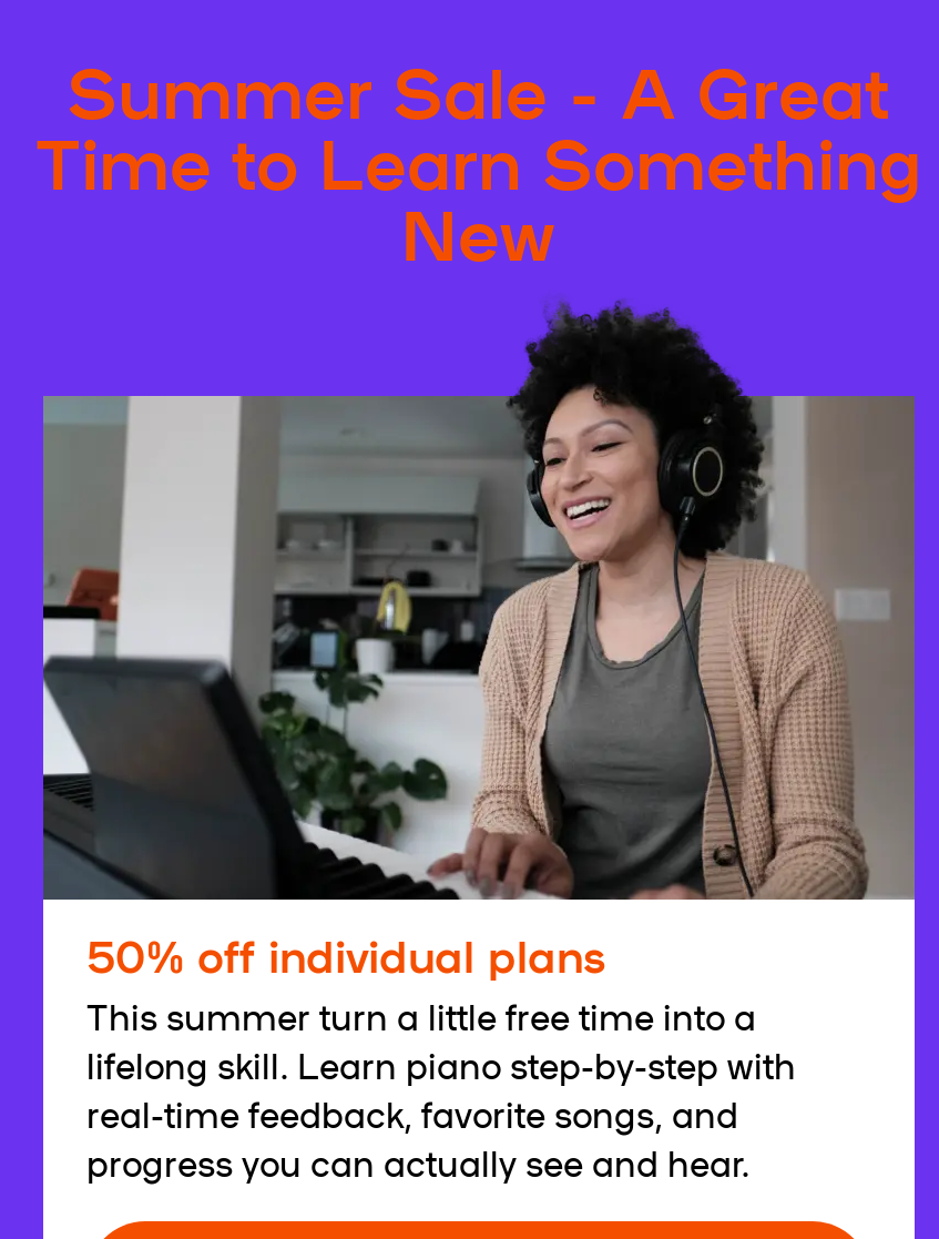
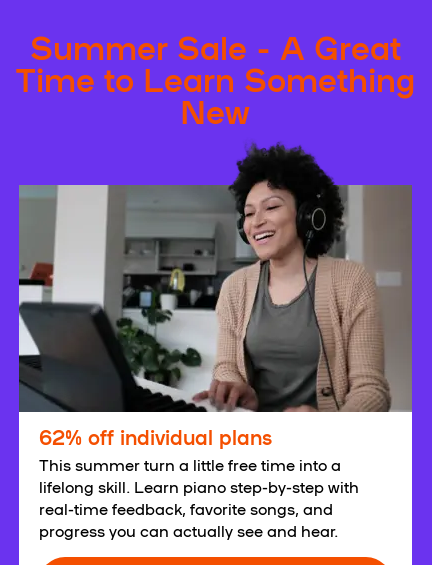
[86,921,605,983] 50% off individual plans -> [38,421,271,449] 62% off individual plans

